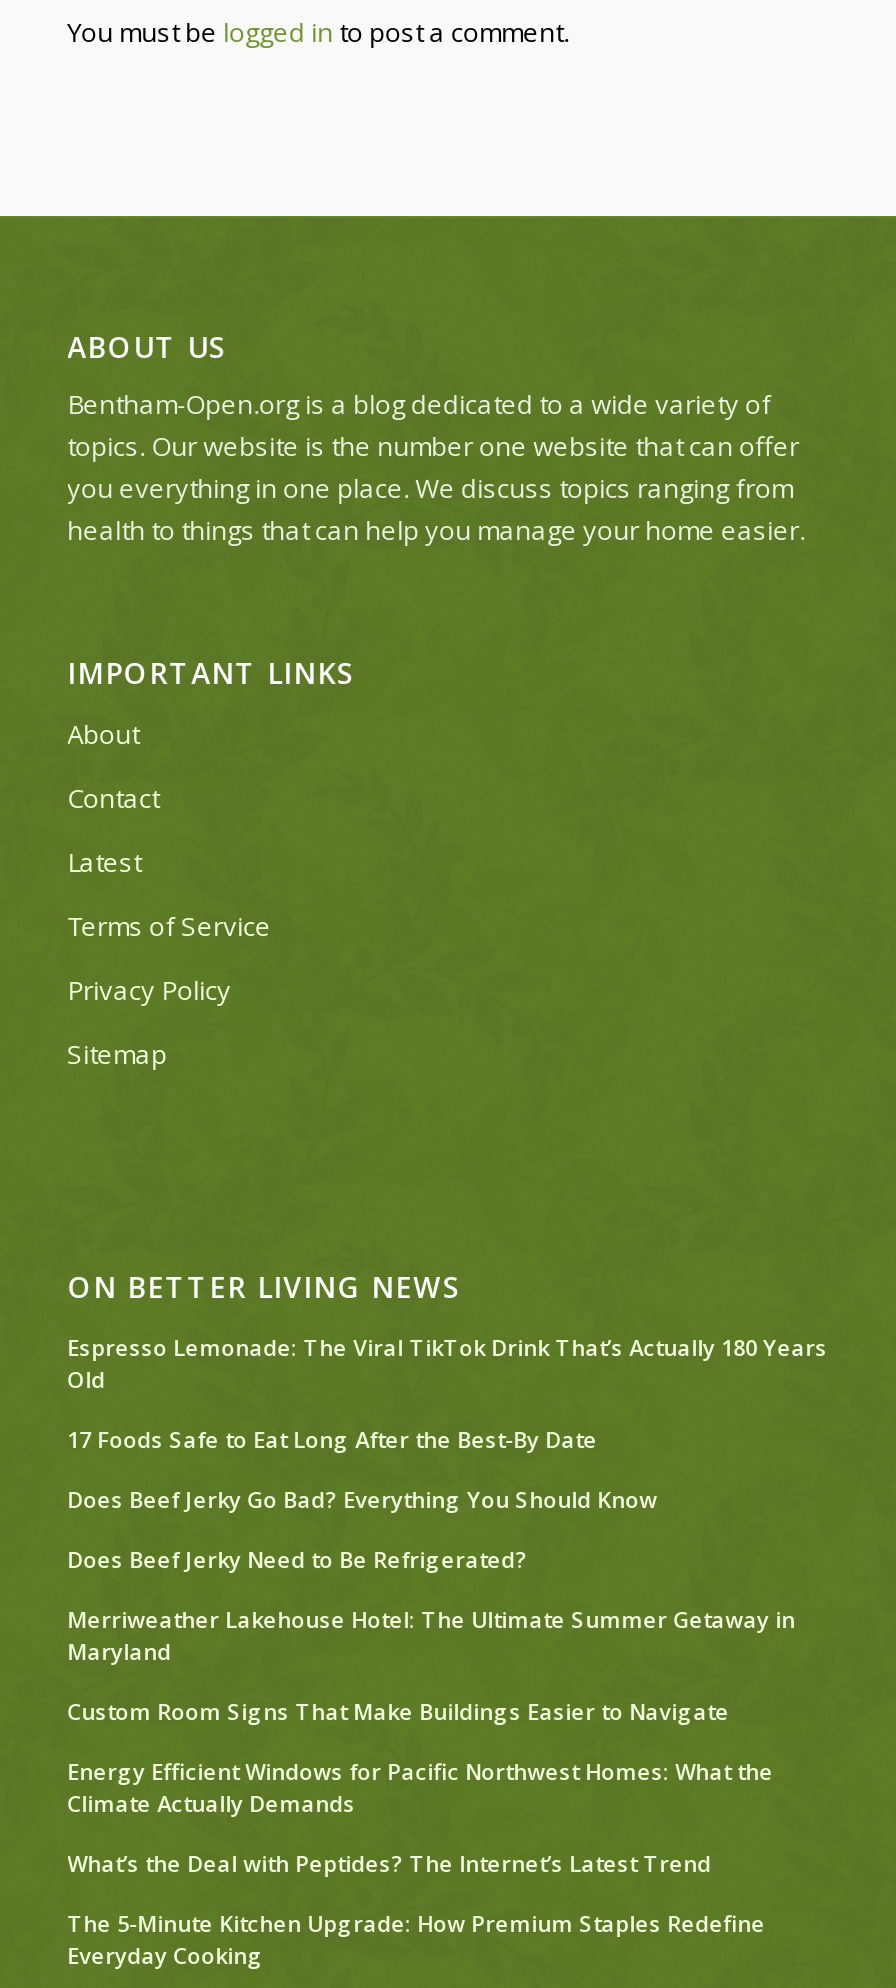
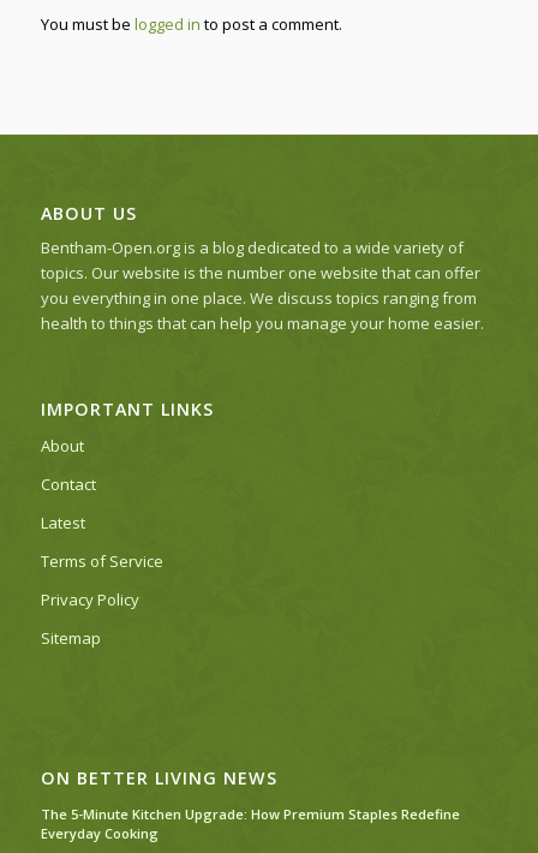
[67,1332,827,1878] Espresso Lemonade: The Viral TikTok Drink That’s Actually 180 Years | Old | 17 Foods Safe to Eat Long After the Best-By Date | Does Beef Jerky Go Bad? Everything You Should Know | Does Beef Jerky Need to Be Refrigerated? | Merriweather Lakehouse Hotel: The Ultimate Summer Getaway in | Maryland | Custom Room Signs That Make Buildings Easier to Navigate | Energy Efficient Windows for Pacific Northwest Homes: What the | Climate Actually Demands | What’s the Deal with Peptides? The Internet’s Latest Trend -> none

